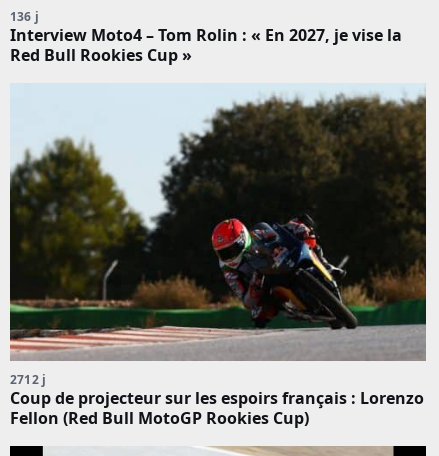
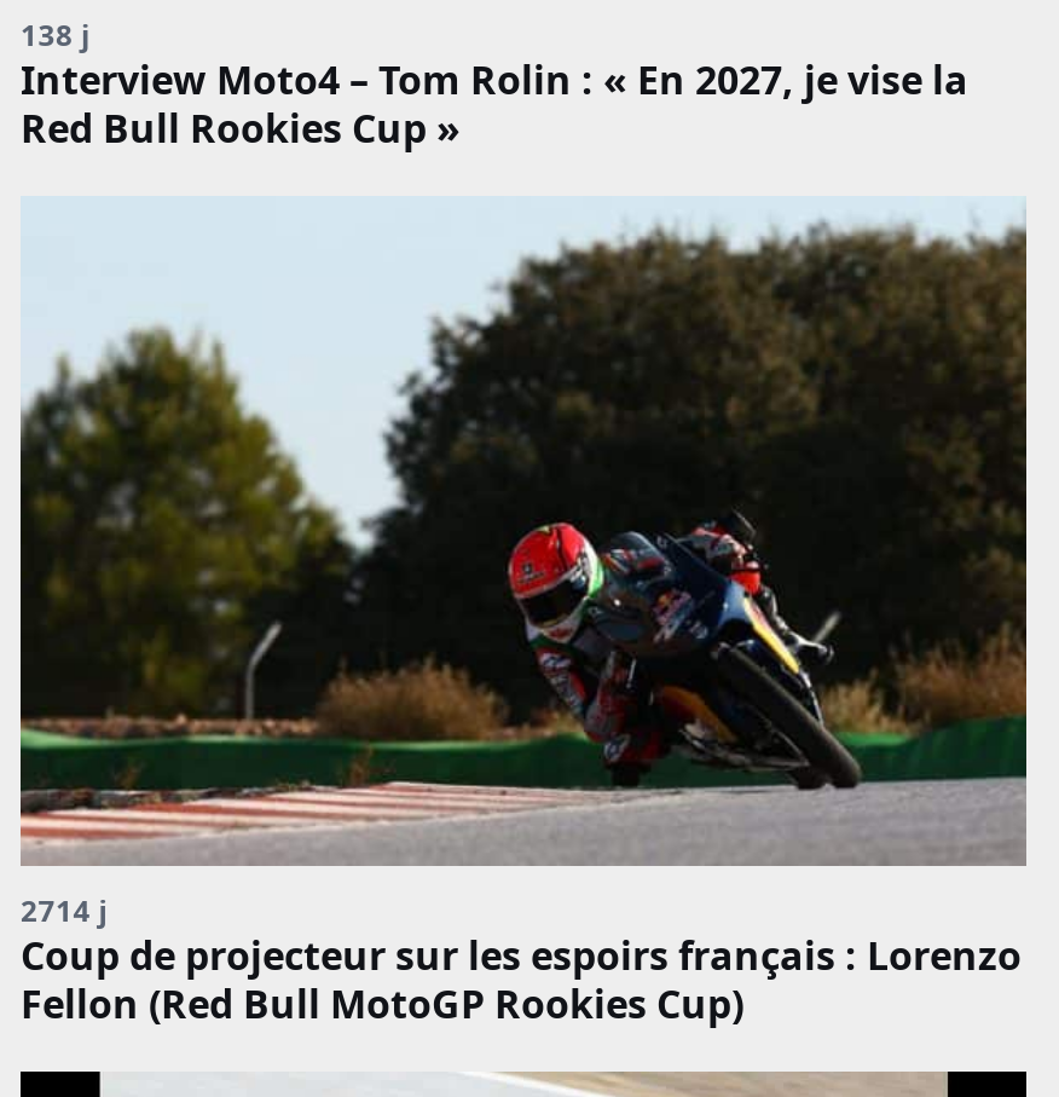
[10,8,39,25] 136 j -> [21,14,91,55] 138 j
[10,371,46,388] 2712 j -> [21,890,109,932] 2714 j

